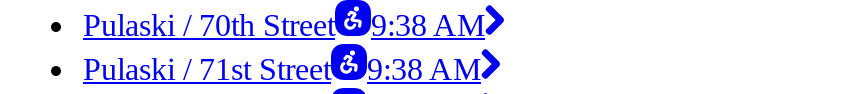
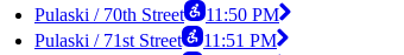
[83,8,485,42] Pulaski / 70th Street 9:38 AM -> [34,5,279,25] Pulaski / 70th Street 11:50 PM
[83,52,481,86] Pulaski / 71st Street 9:38 AM -> [34,31,277,51] Pulaski / 71st Street 11:51 PM

